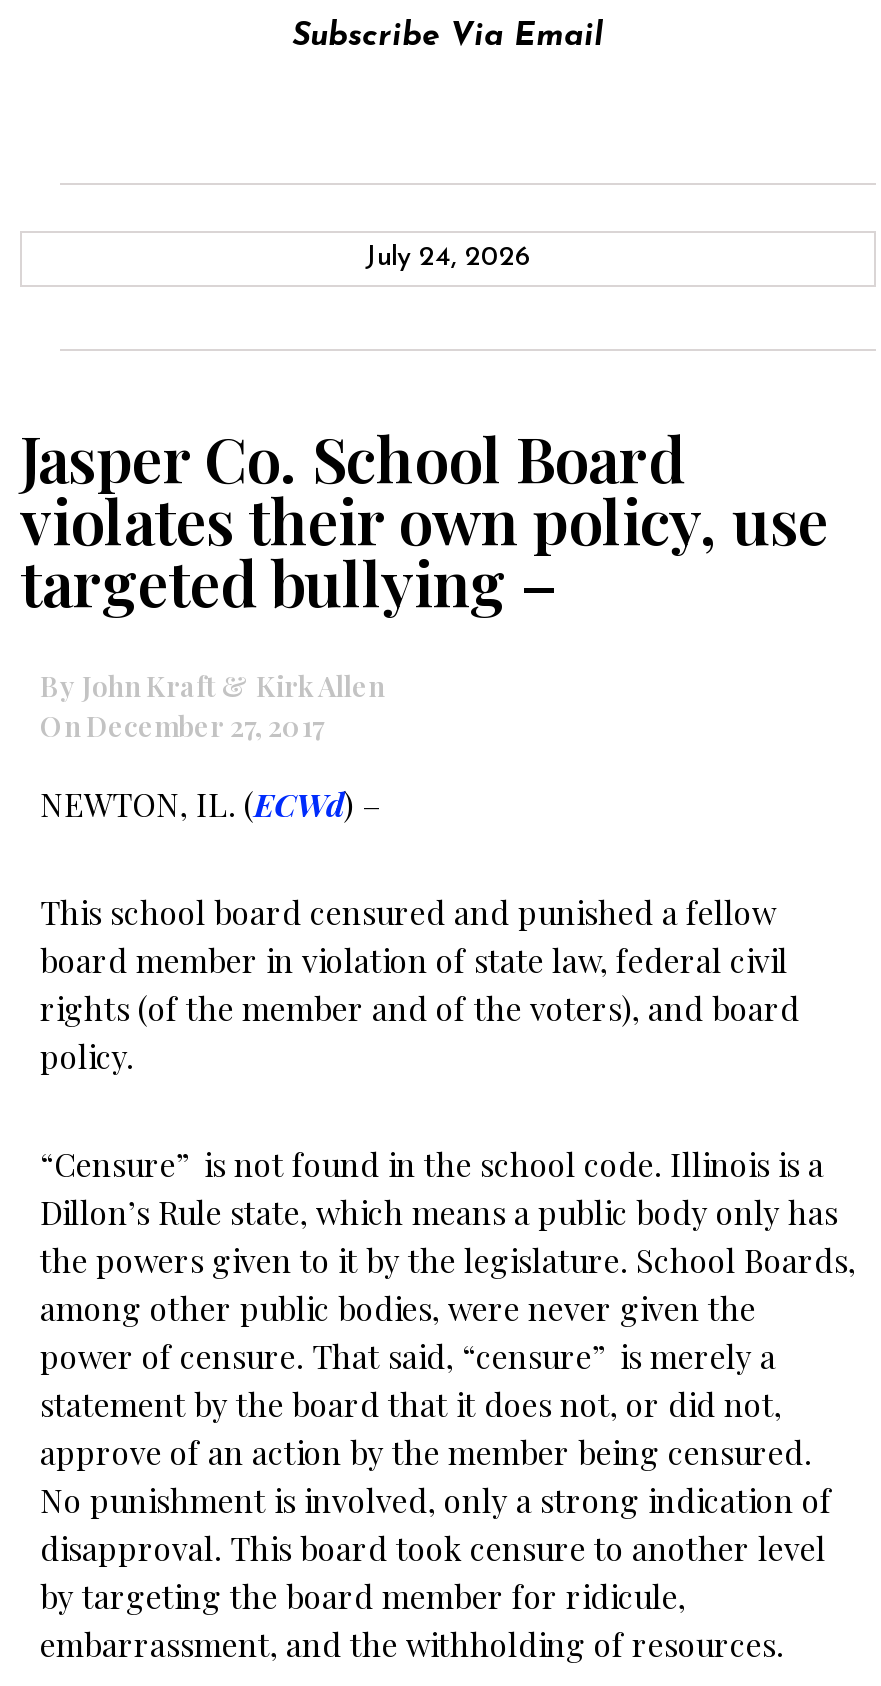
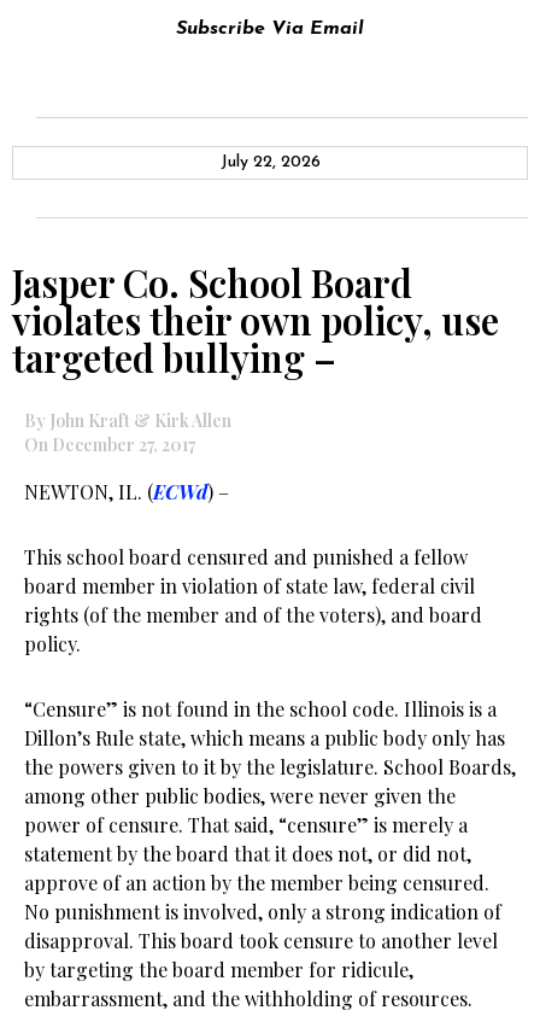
[365,242,531,272] July 24, 2026 -> [220,153,320,171] July 22, 2026

